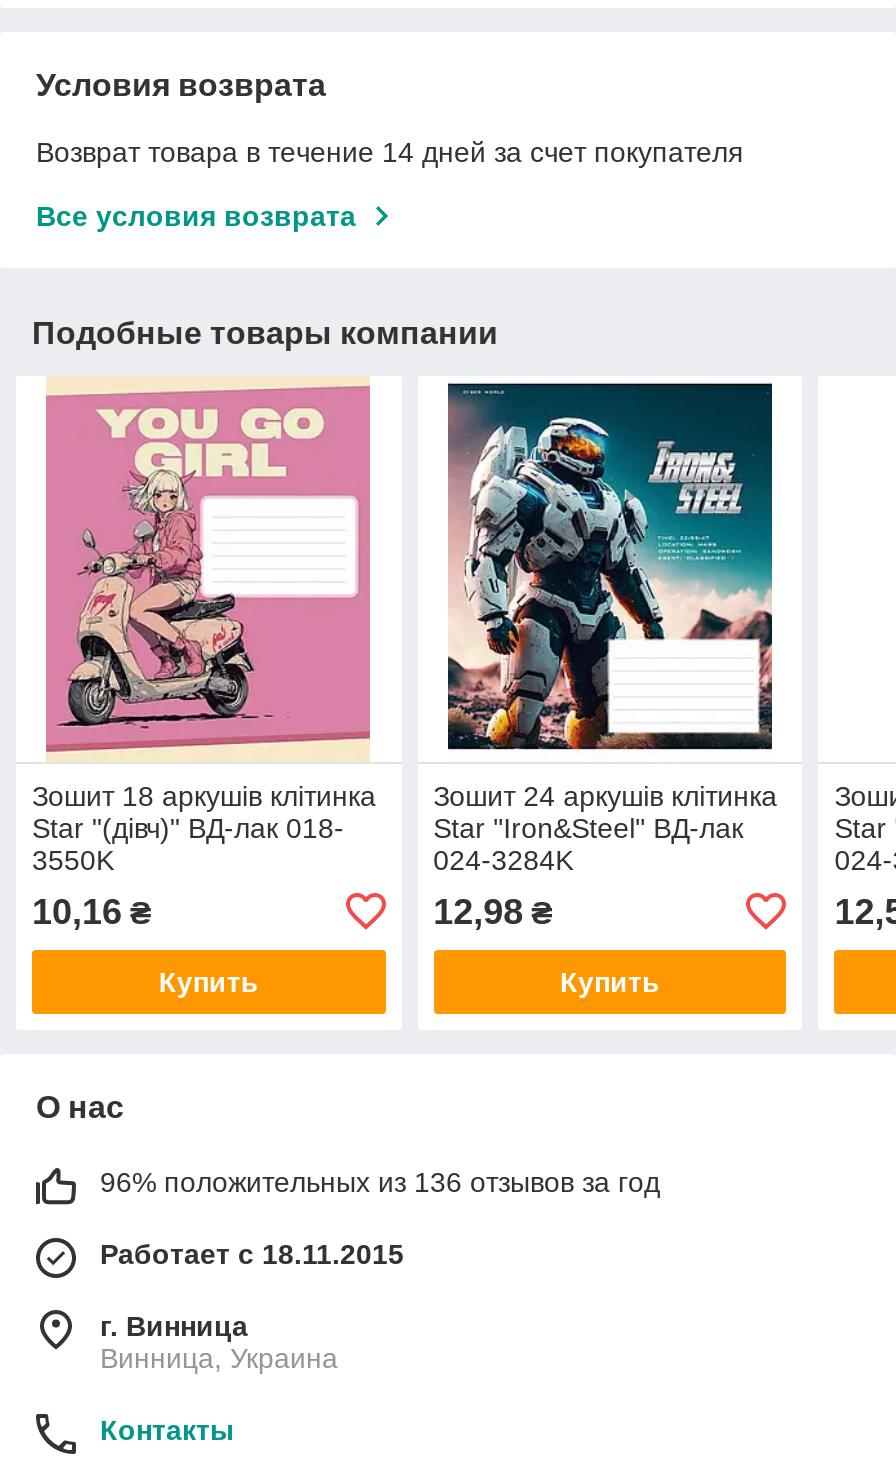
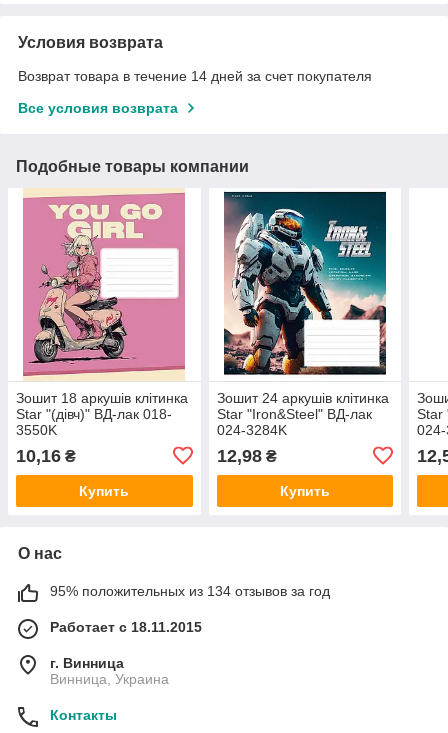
[100,1166,660,1198] 96% положительных из 136 отзывов за год -> [50,583,330,599] 95% положительных из 134 отзывов за год

